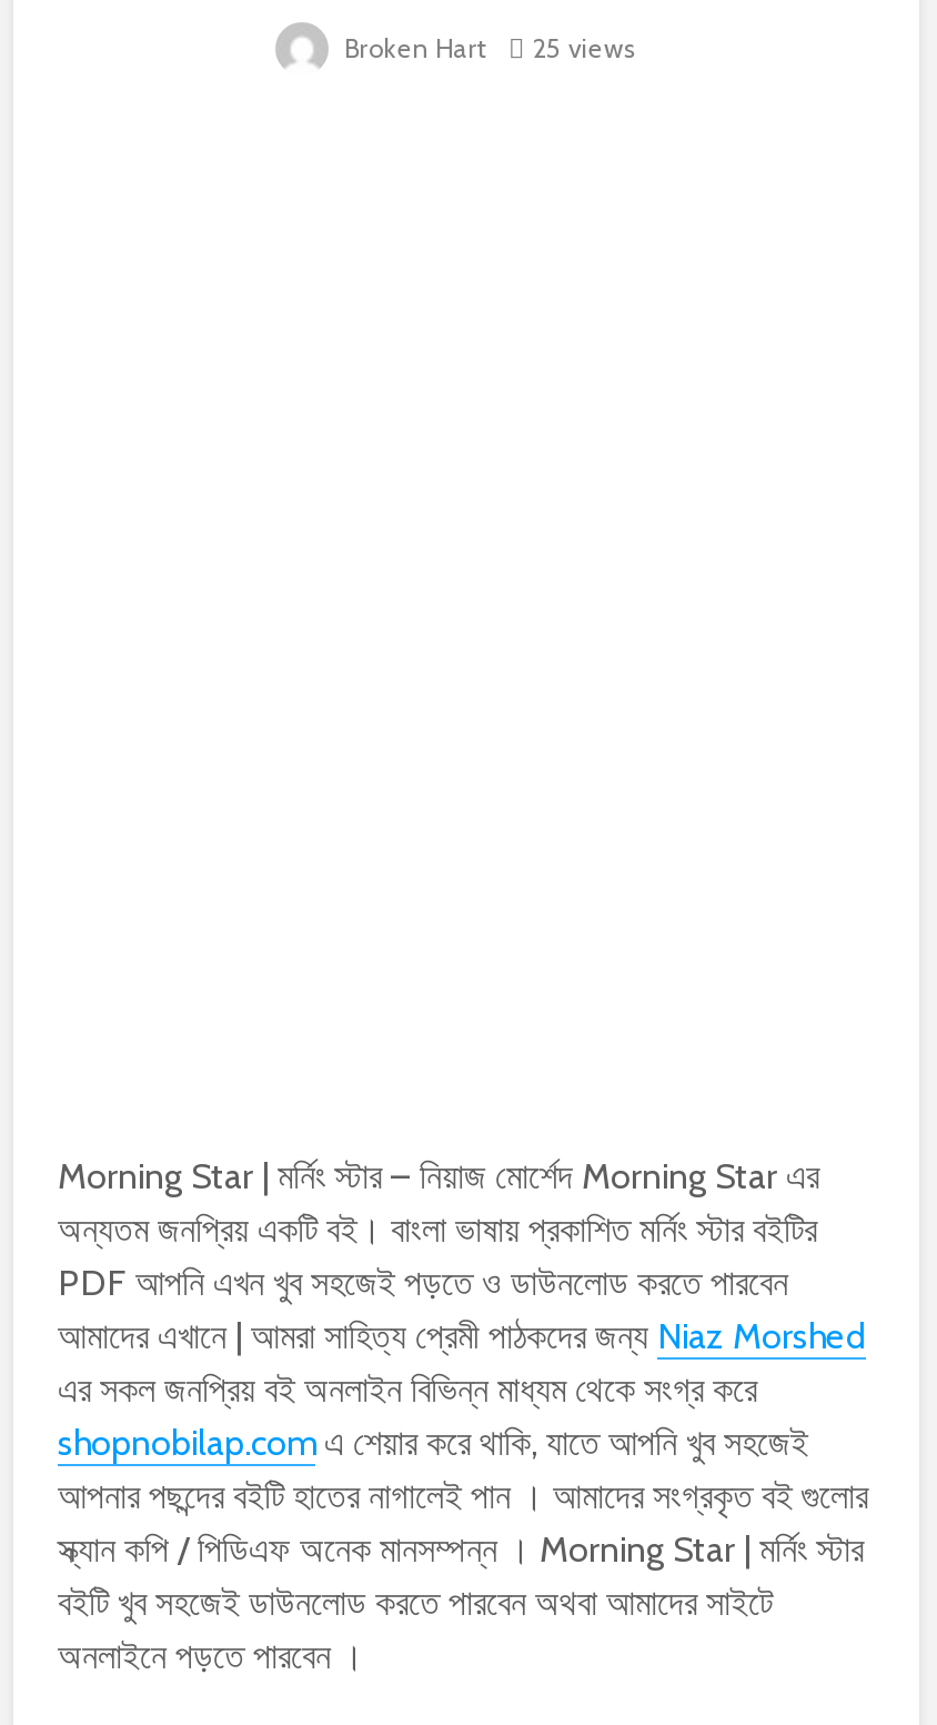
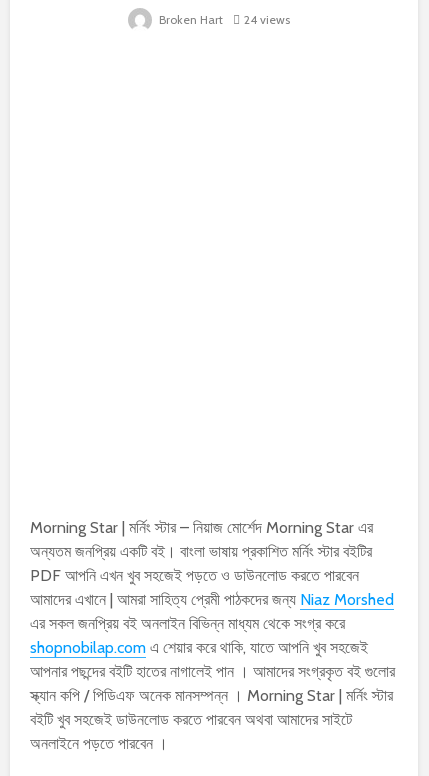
[337,31,635,65] Broken Hart 25 views -> [156,12,290,27] Broken Hart 24 views

